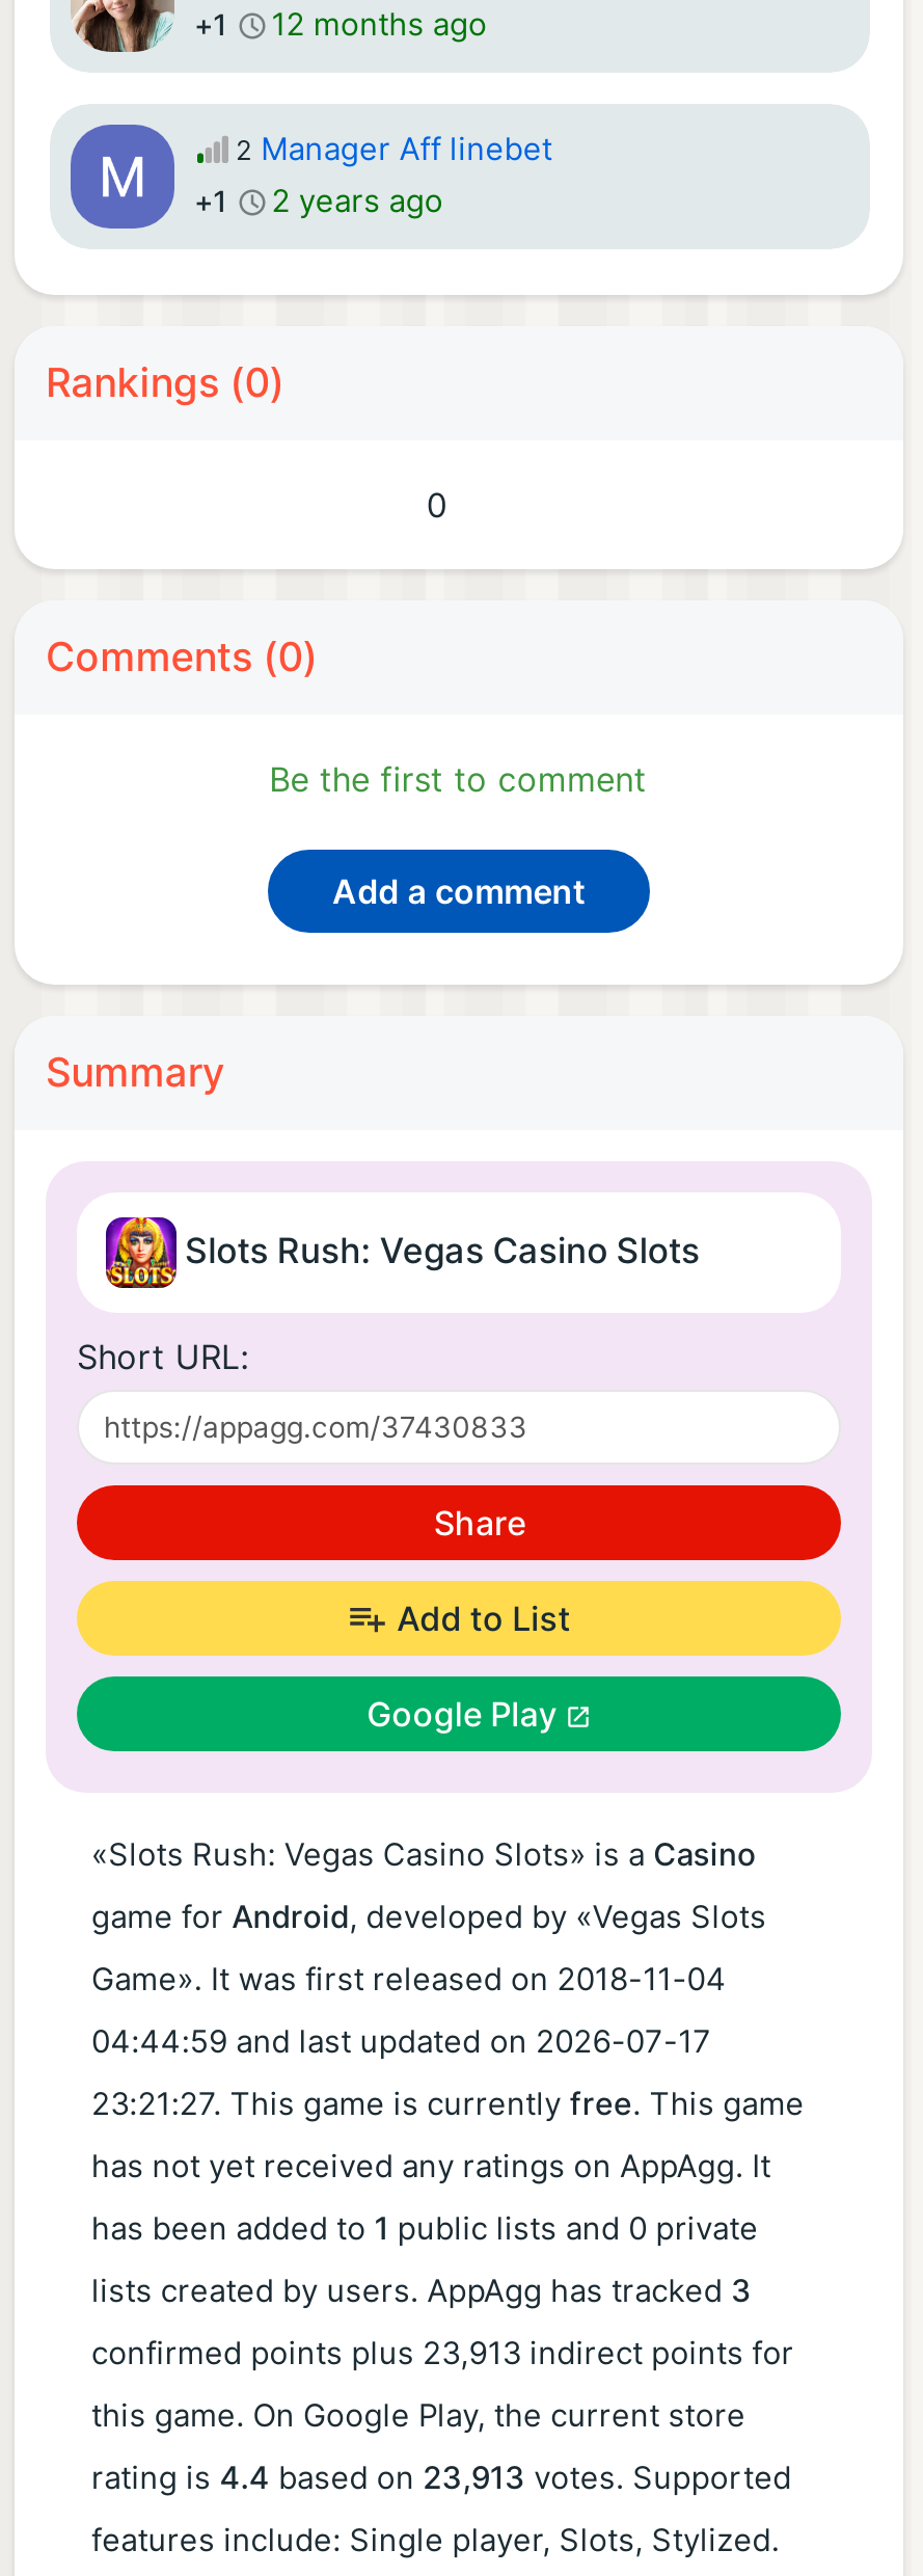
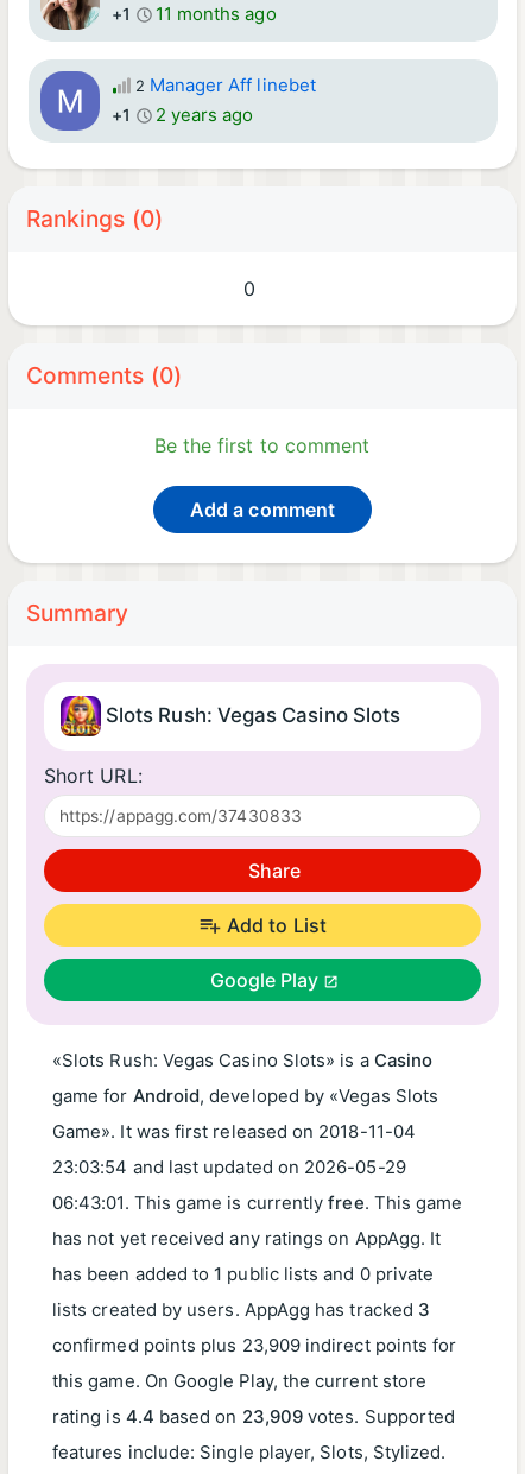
[194,6,487,43] +1 12 months ago -> [111,3,276,25] +1 11 months ago
[91,2024,712,2061] 04:44:59 and last updated on 2026-07-17 -> [52,1157,406,1178] 23:03:54 and last updated on 2026-05-29
[91,2086,804,2124] 23:21:27. This game is currently free. This game -> [52,1193,463,1214] 06:43:01. This game is currently free. This game
[91,2335,794,2373] confirmed points plus 23,913 indirect points for -> [52,1335,457,1357] confirmed points plus 23,909 indirect points for
[91,2460,792,2497] rating is 4.4 based on 23,913 votes. Supported -> [52,1407,455,1428] rating is 4.4 based on 23,909 votes. Supported

